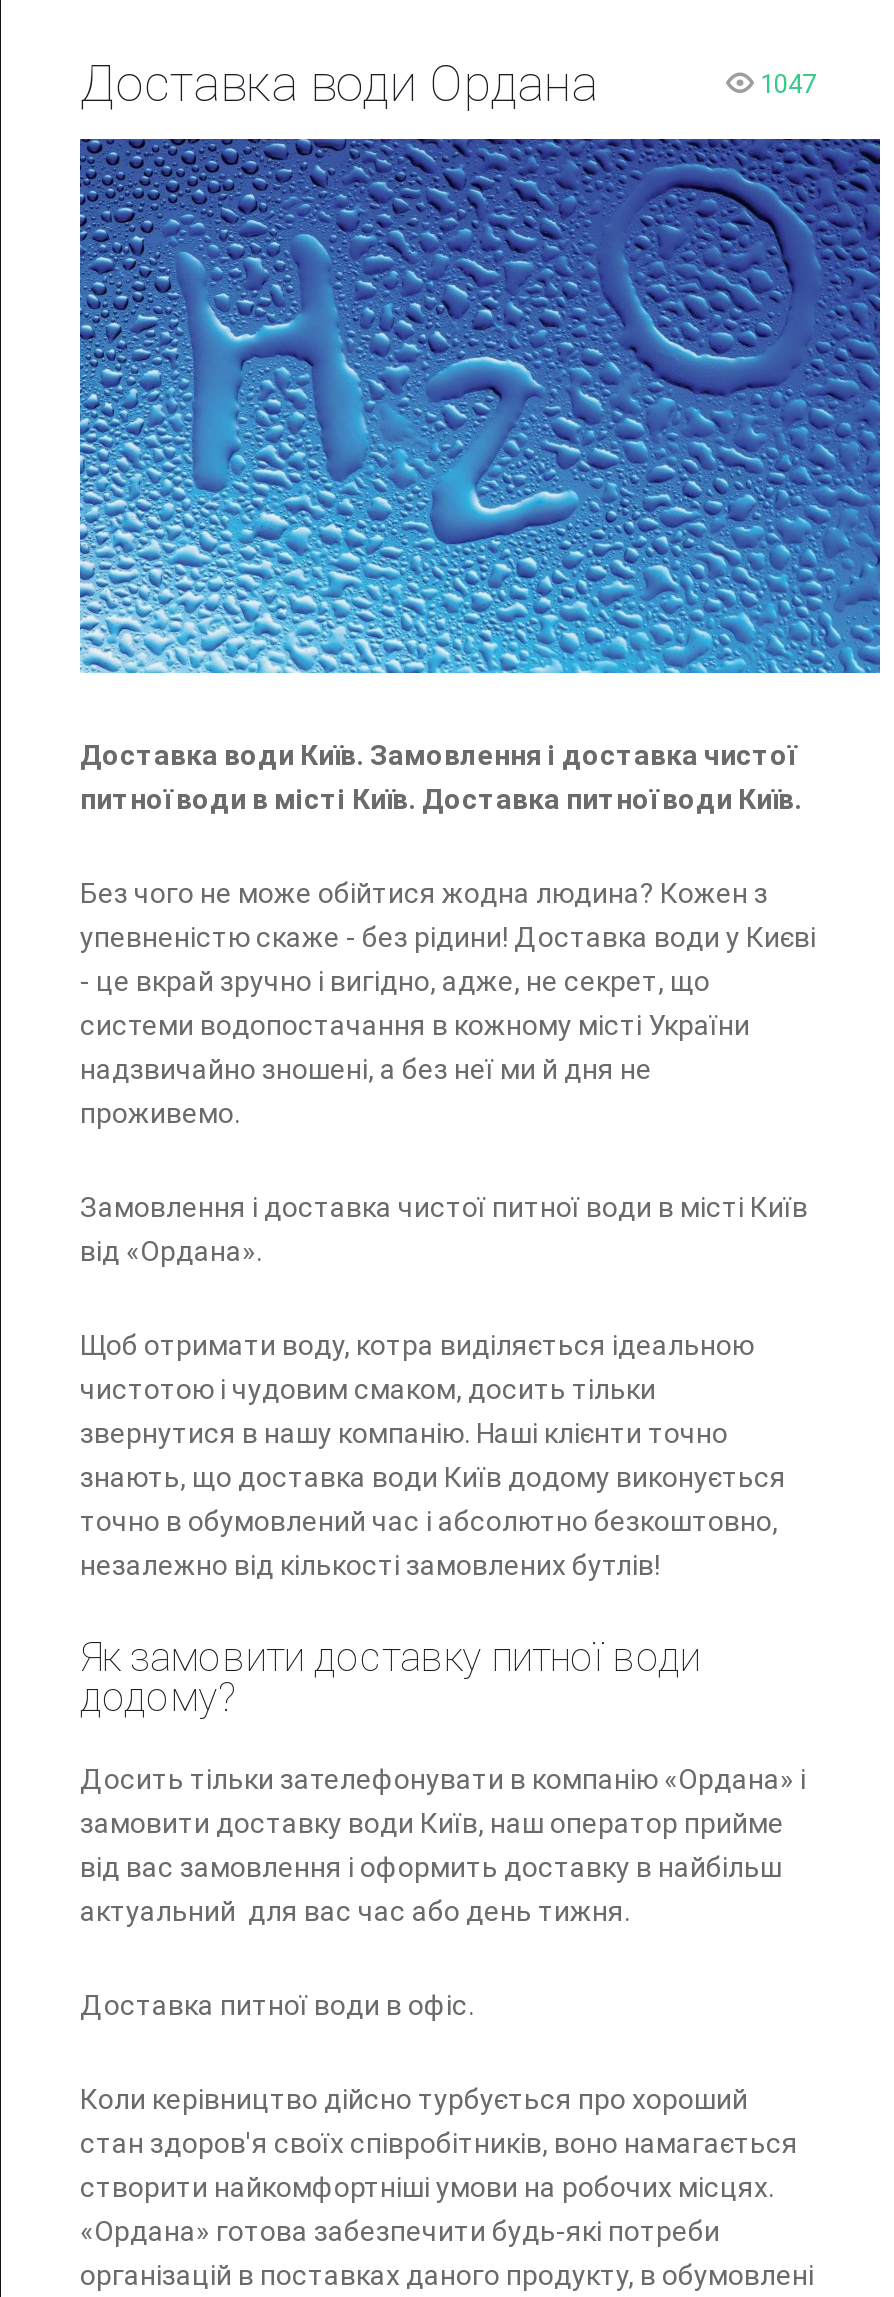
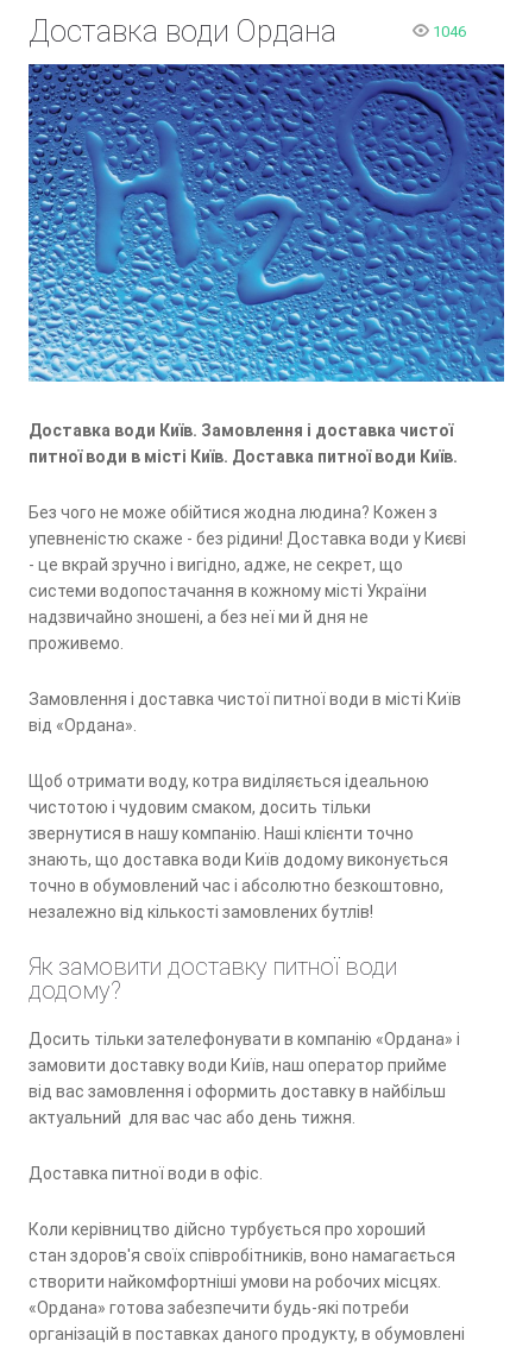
[754,68,816,98] 1047 -> [429,22,466,40] 1046

